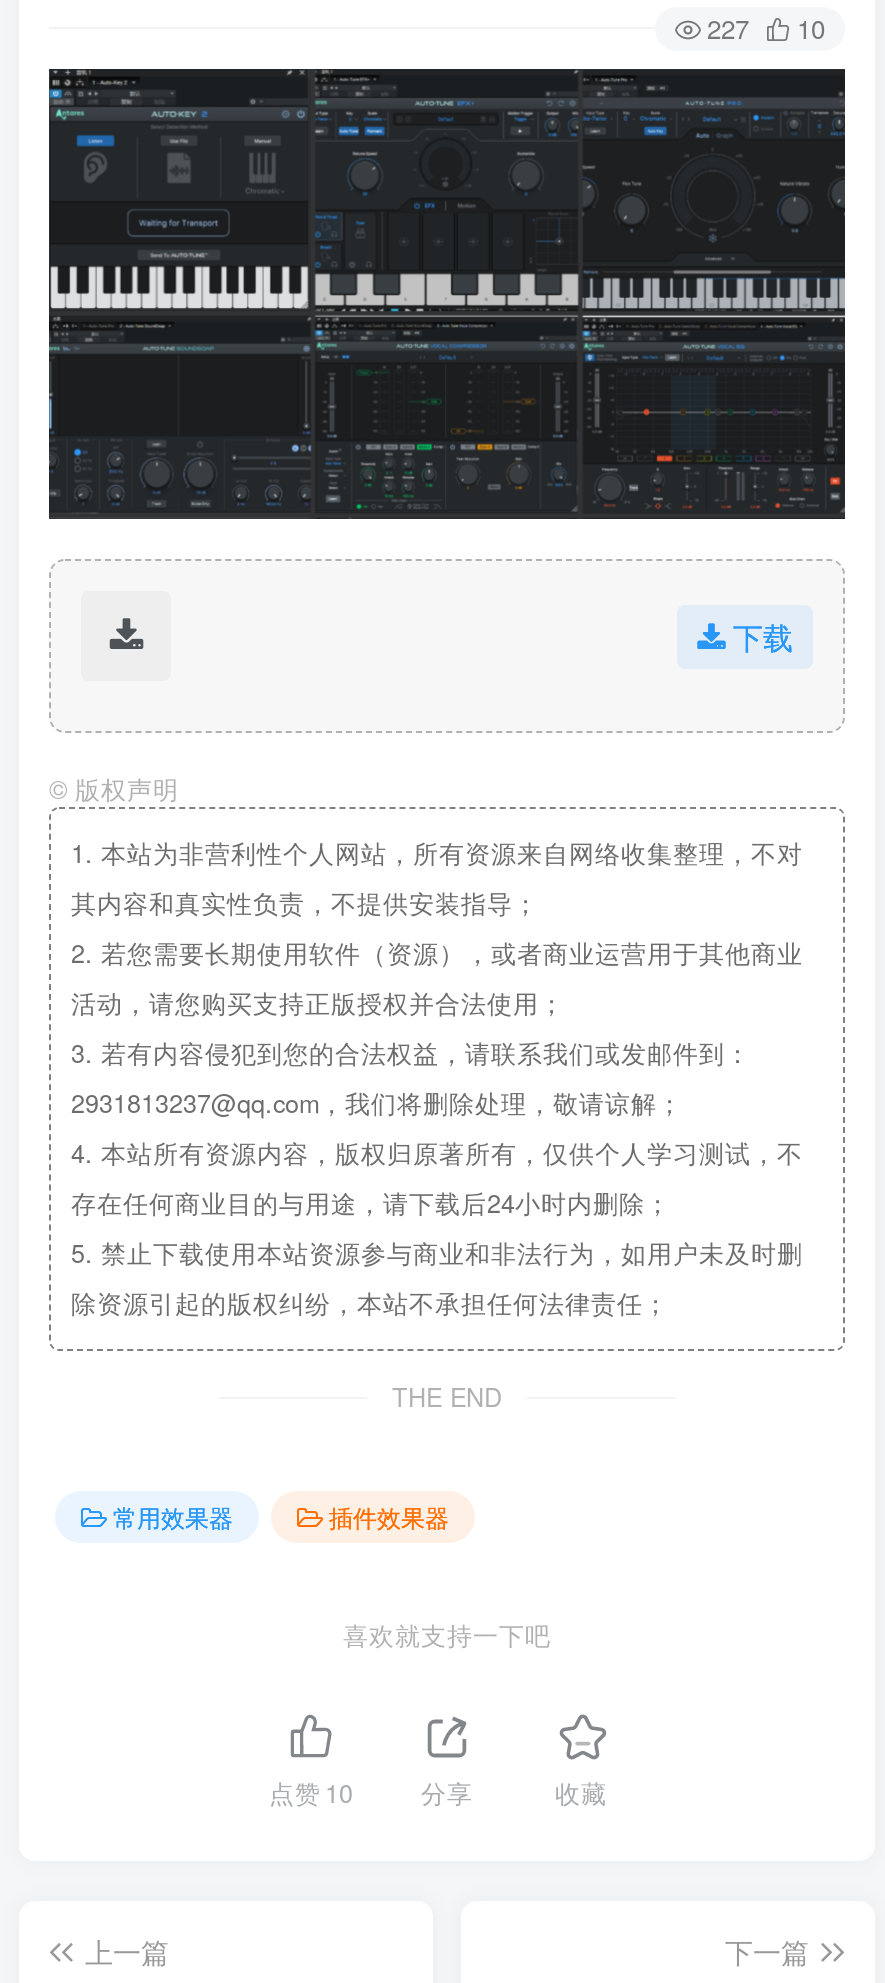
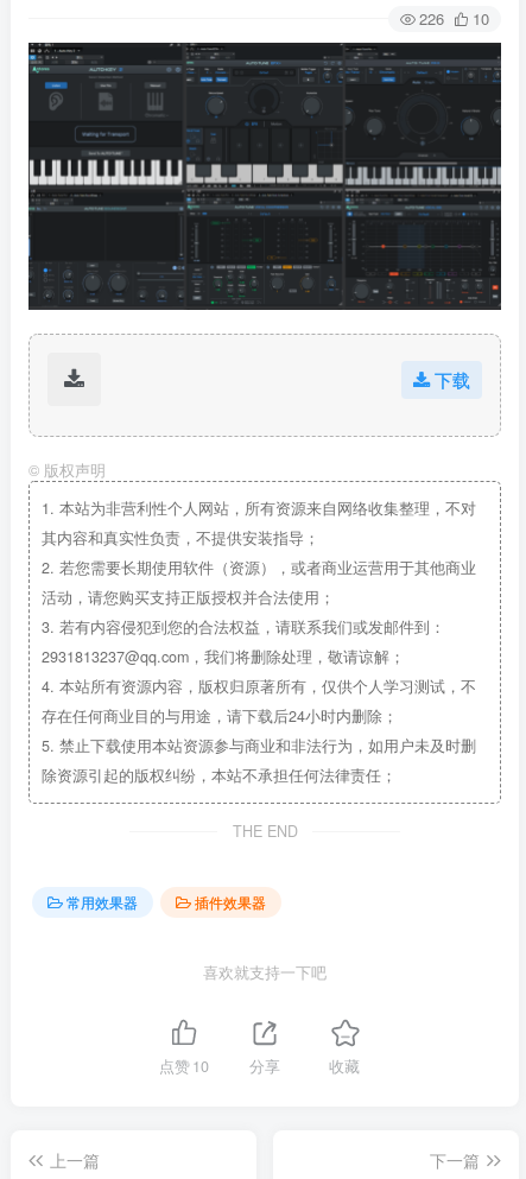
[707,9,825,47] 227 10 -> [419,7,489,30] 226 10

